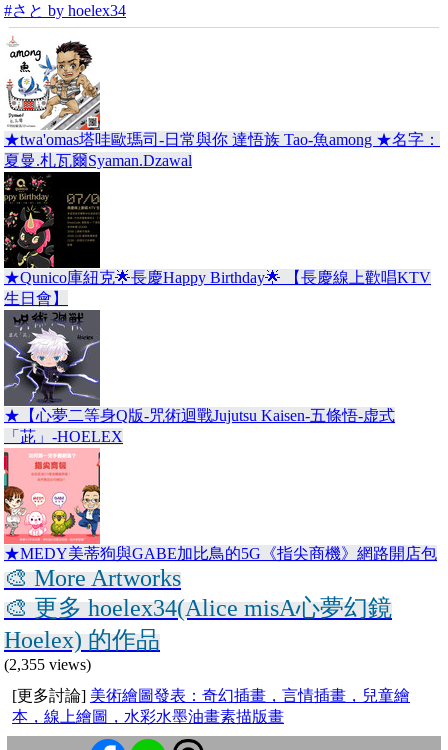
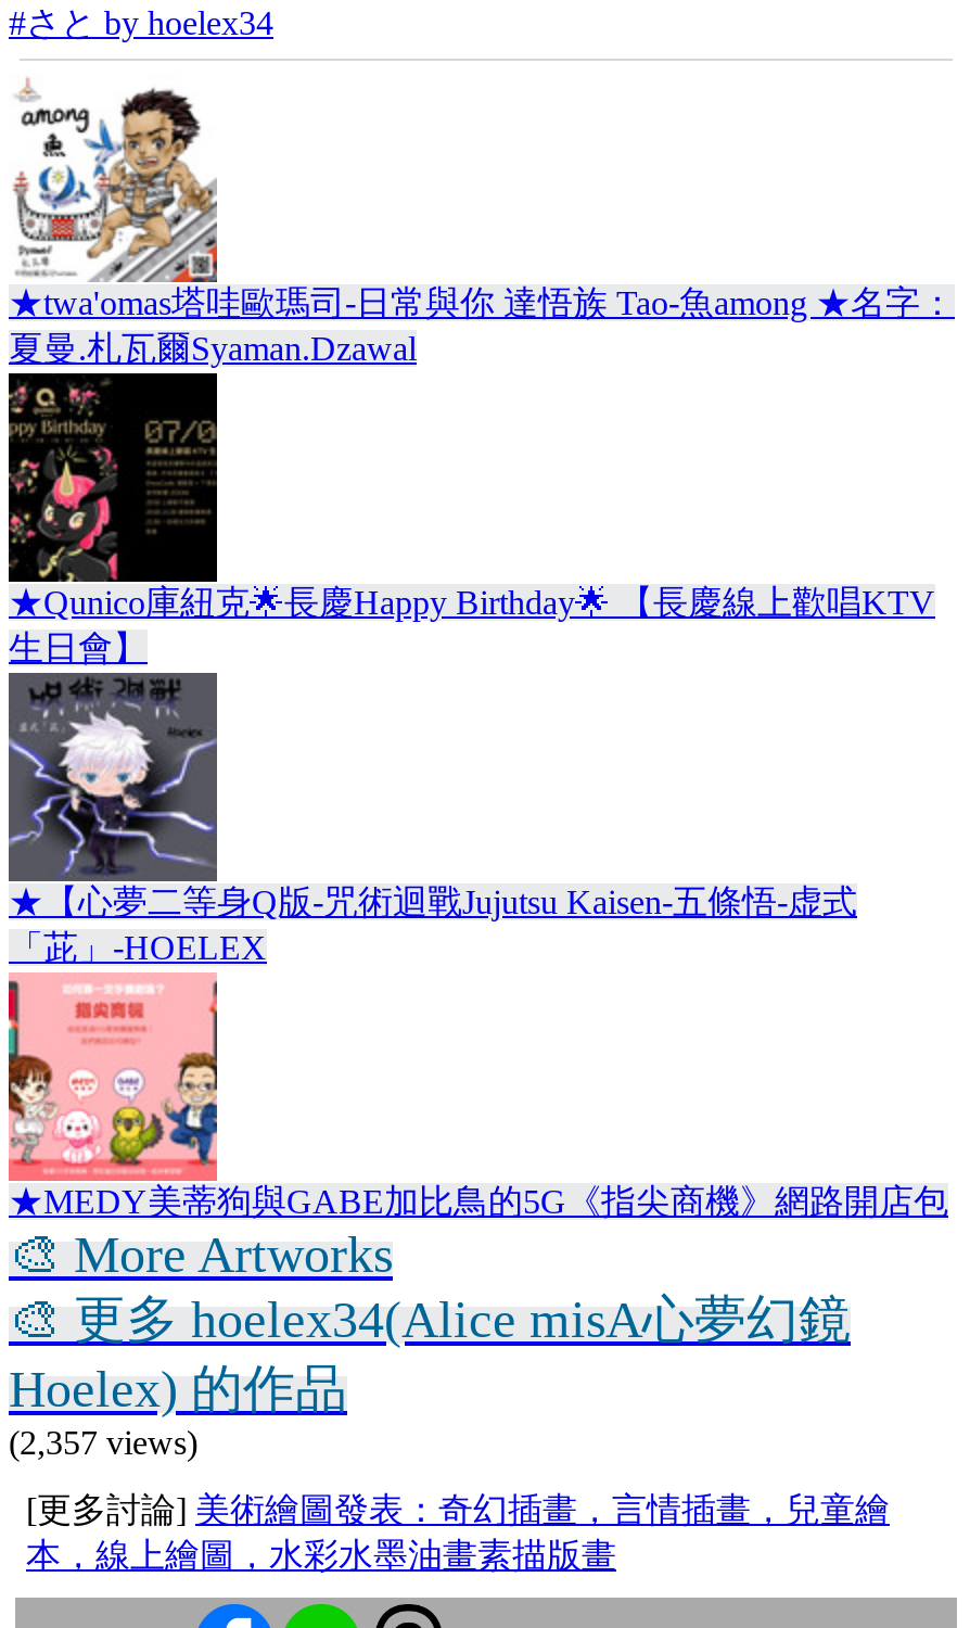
[4,656,91,673] (2,355 views) -> [9,1424,197,1460] (2,357 views)

